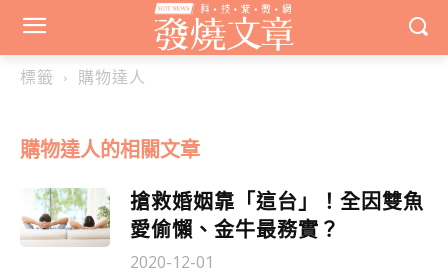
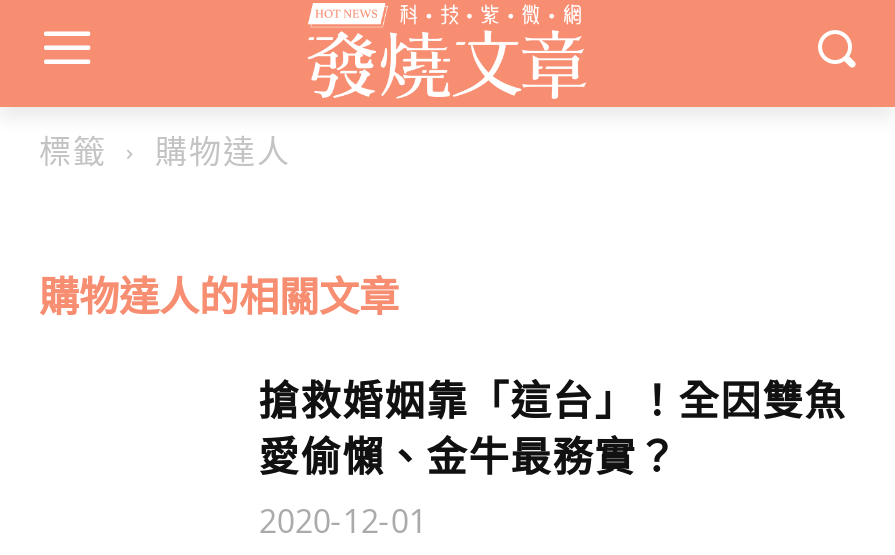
[20,187,111,247] [image] -> none

